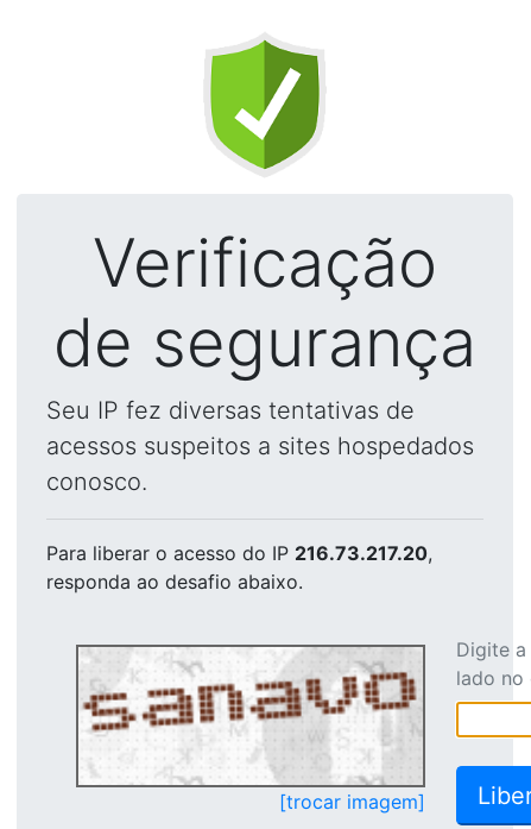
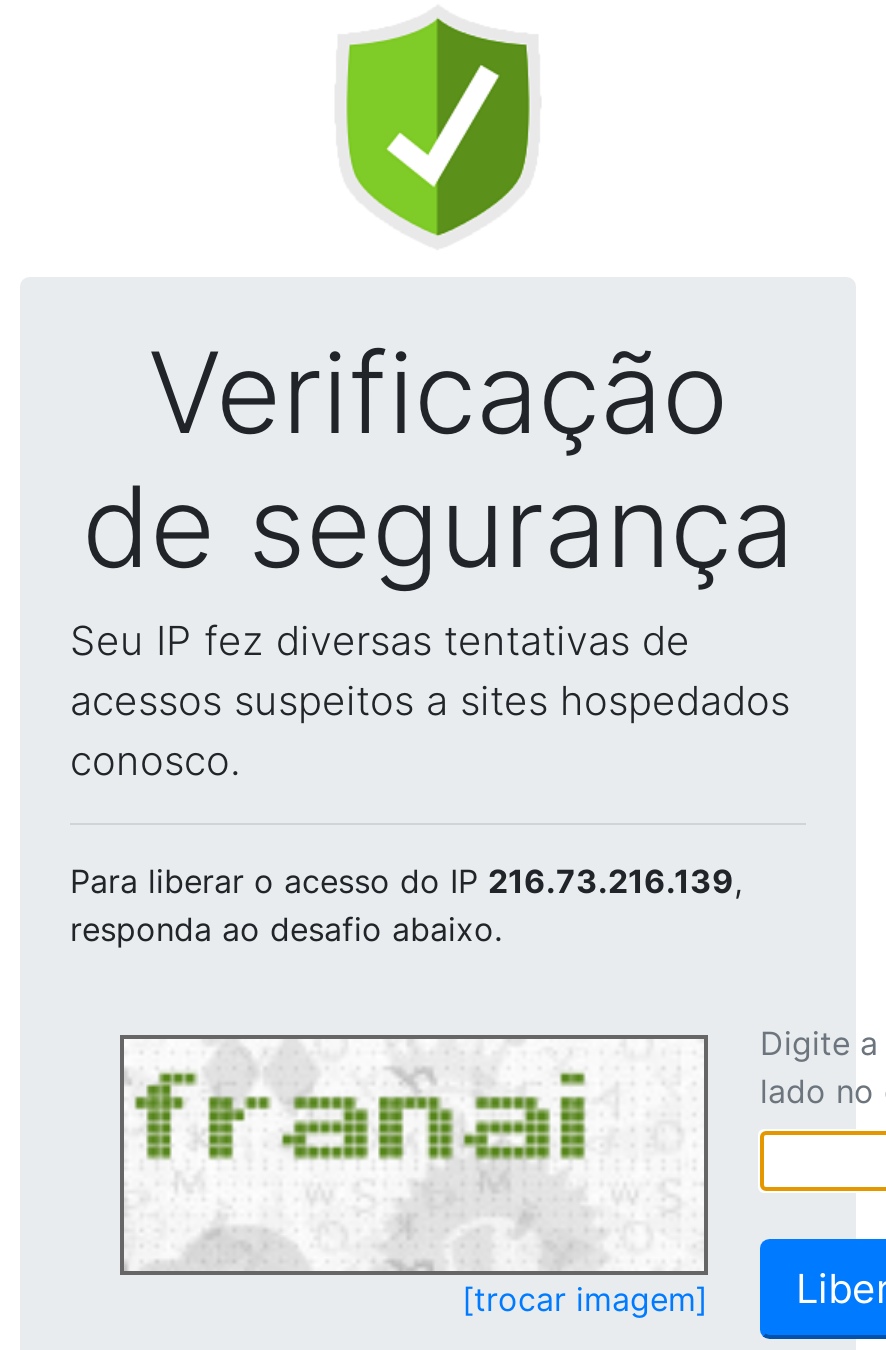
[46,541,432,565] Para liberar o acesso do IP 216.73.217.20, -> [70,861,742,901] Para liberar o acesso do IP 216.73.216.139,
[82,649,421,784] [image] -> [130,1041,702,1269] [image]

